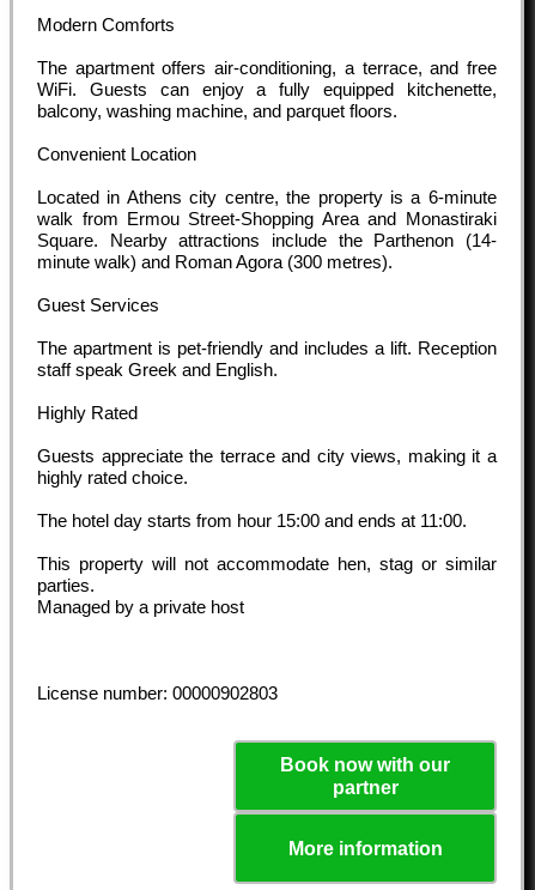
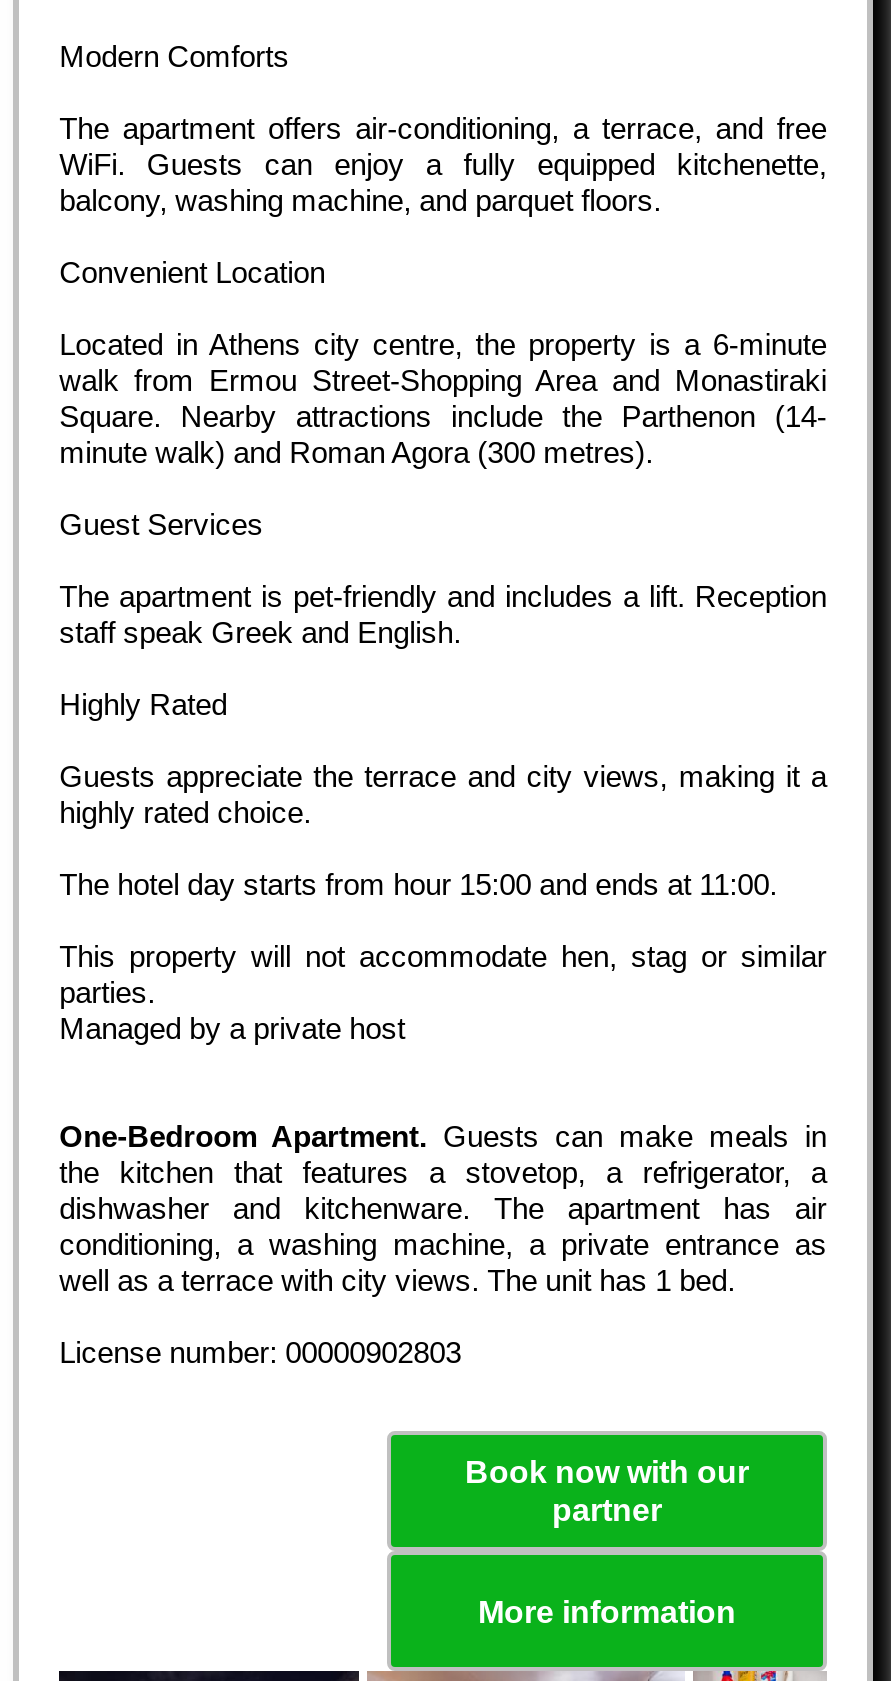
none -> [59,1119,827,1297] One-Bedroom Apartment. Guests can make meals in | the kitchen that features a stovetop, a refrigerator, a | dishwasher and kitchenware. The apartment has air | conditioning, a washing machine, a private entrance as | well as a terrace with city views. The unit has 1 bed.

